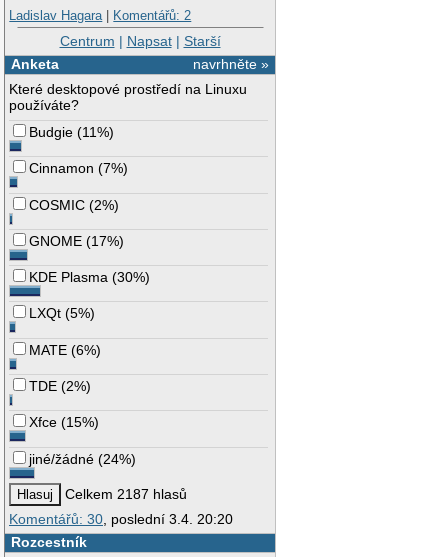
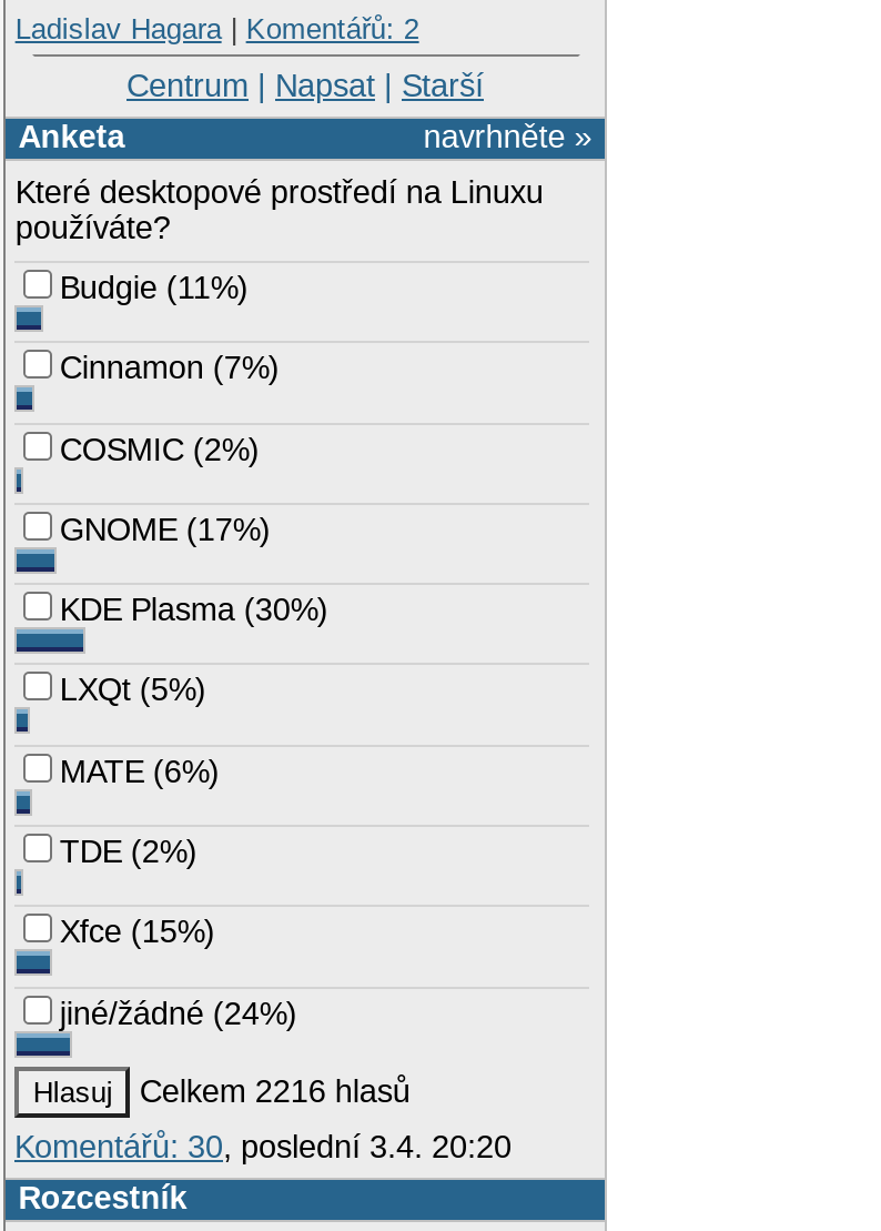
[61,486,187,502] Celkem 2187 hlasů -> [130,1074,410,1109] Celkem 2216 hlasů

